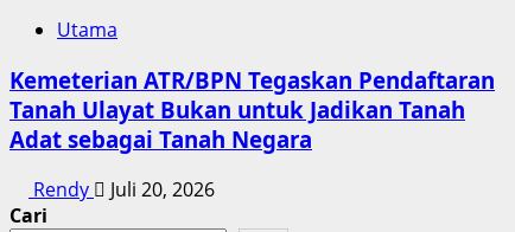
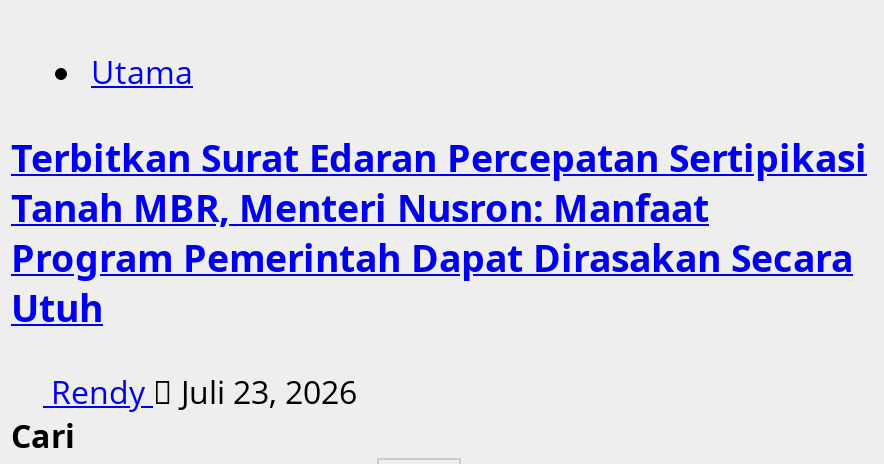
[9,65,495,154] Kemeterian ATR/BPN Tegaskan Pendaftaran | Tanah Ulayat Bukan untuk Jadikan Tanah | Adat sebagai Tanah Negara -> [11,132,867,332] Terbitkan Surat Edaran Percepatan Sertipikasi | Tanah MBR, Menteri Nusron: Manfaat | Program Pemerintah Dapat Dirasakan Secara | Utuh
[28,176,215,202] Rendy Juli 20, 2026 -> [43,370,357,414] Rendy Juli 23, 2026

